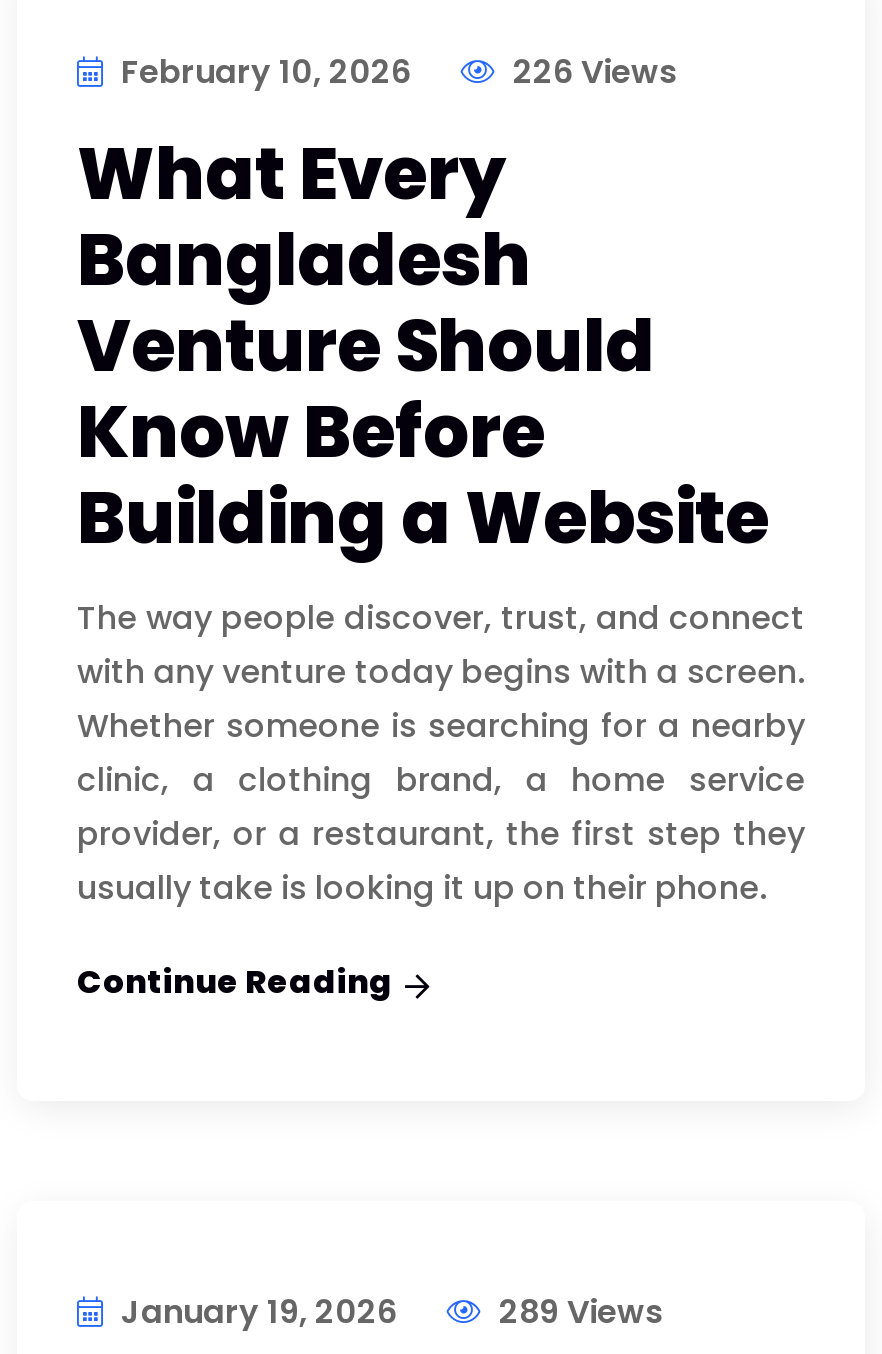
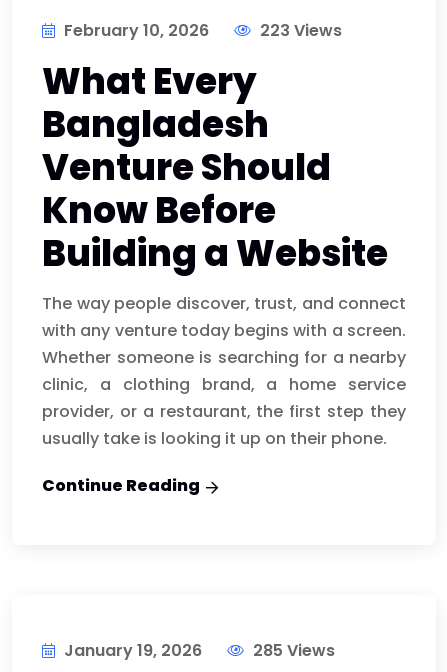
[505,49,677,95] 226 Views -> [256,19,342,42] 223 Views
[491,1289,663,1335] 289 Views -> [249,639,335,662] 285 Views

